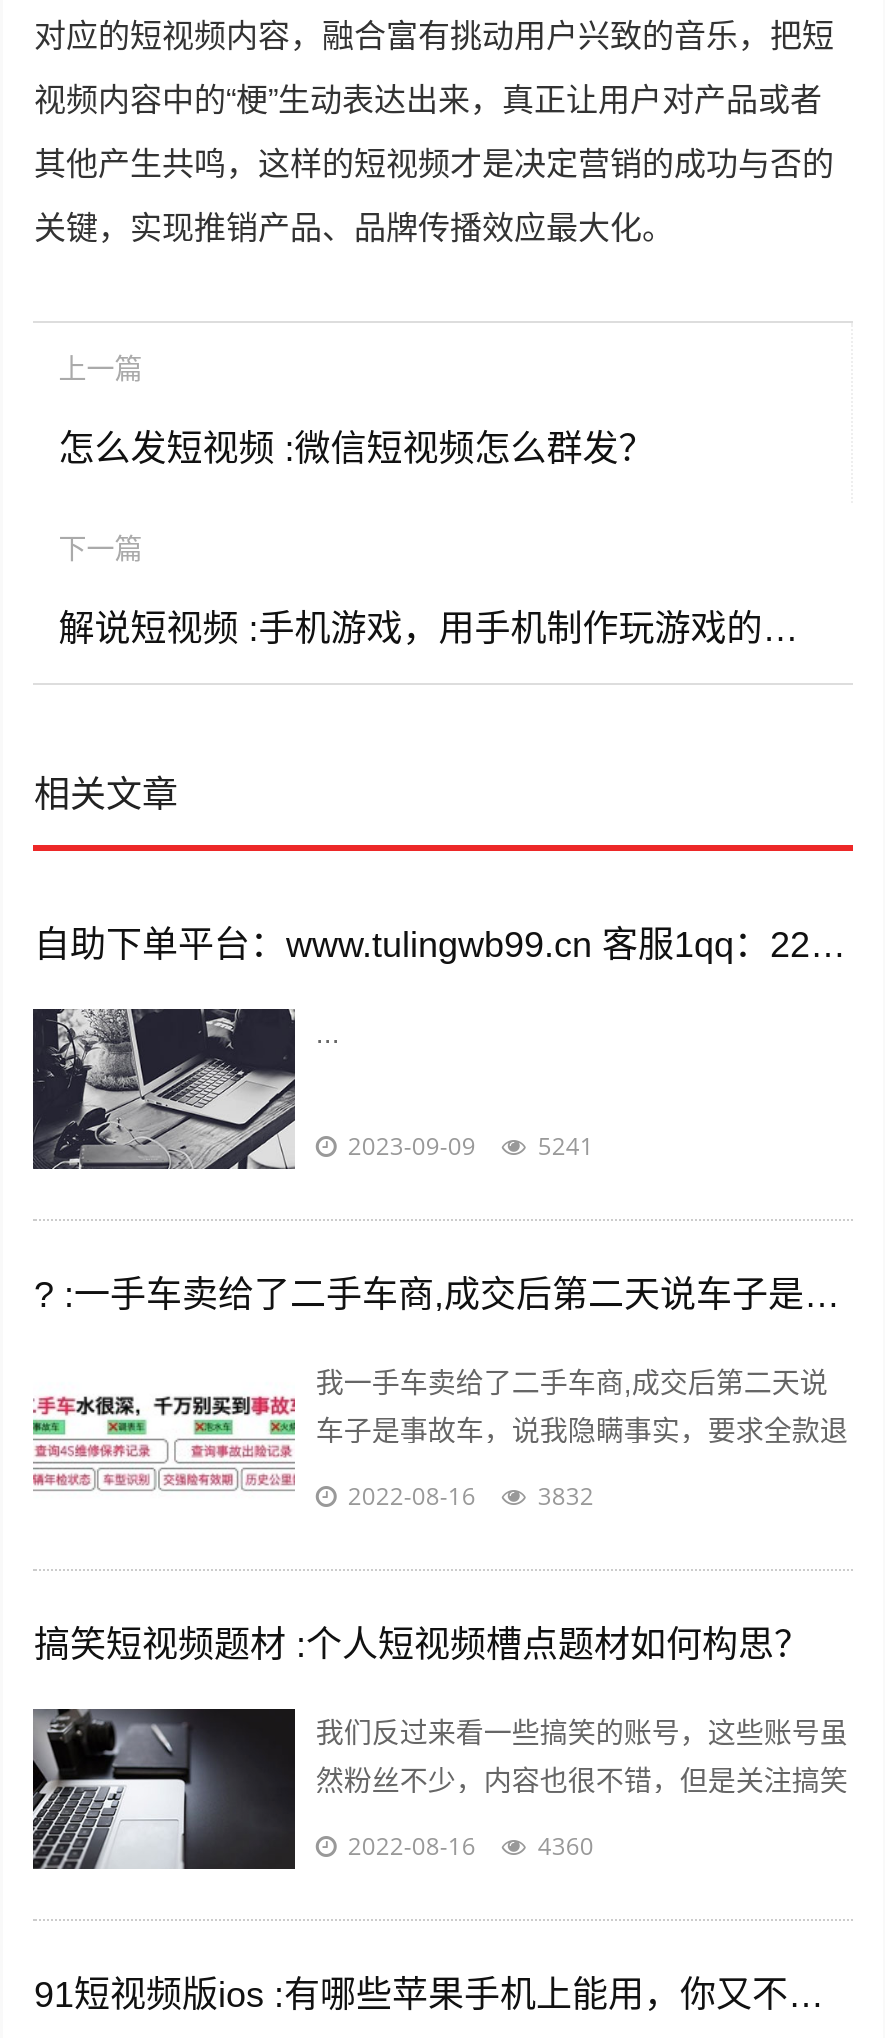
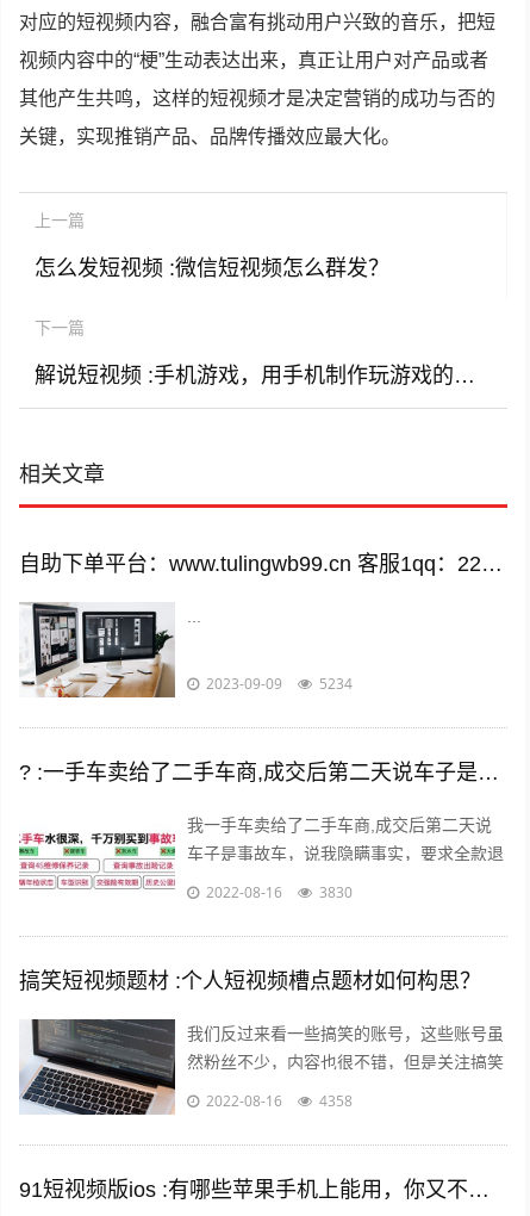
[31,1007,594,1171] [image] | 2023-09-09 5241 -> [19,602,353,699] [image] | 2023-09-09 5234
[538,1479,594,1513] 3832 -> [320,882,353,902] 3830
[31,1707,297,1871] [image] -> [19,1019,176,1116] [image]
[538,1829,594,1863] 4360 -> [320,1091,353,1111] 4358

